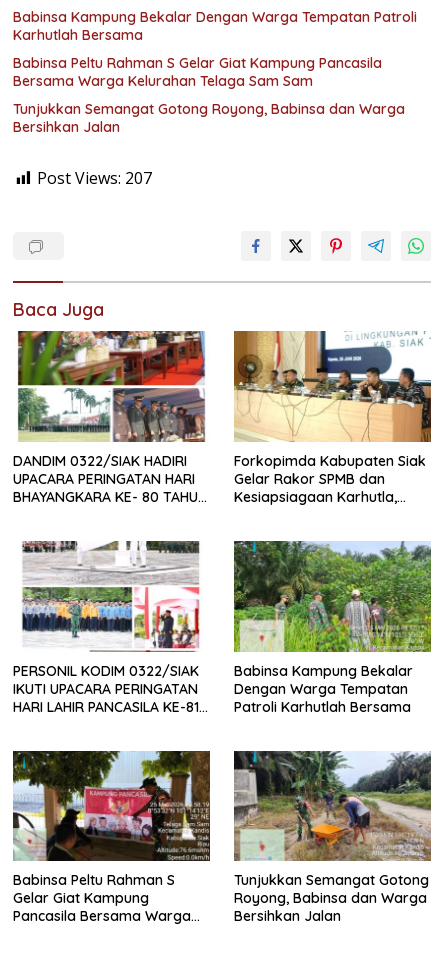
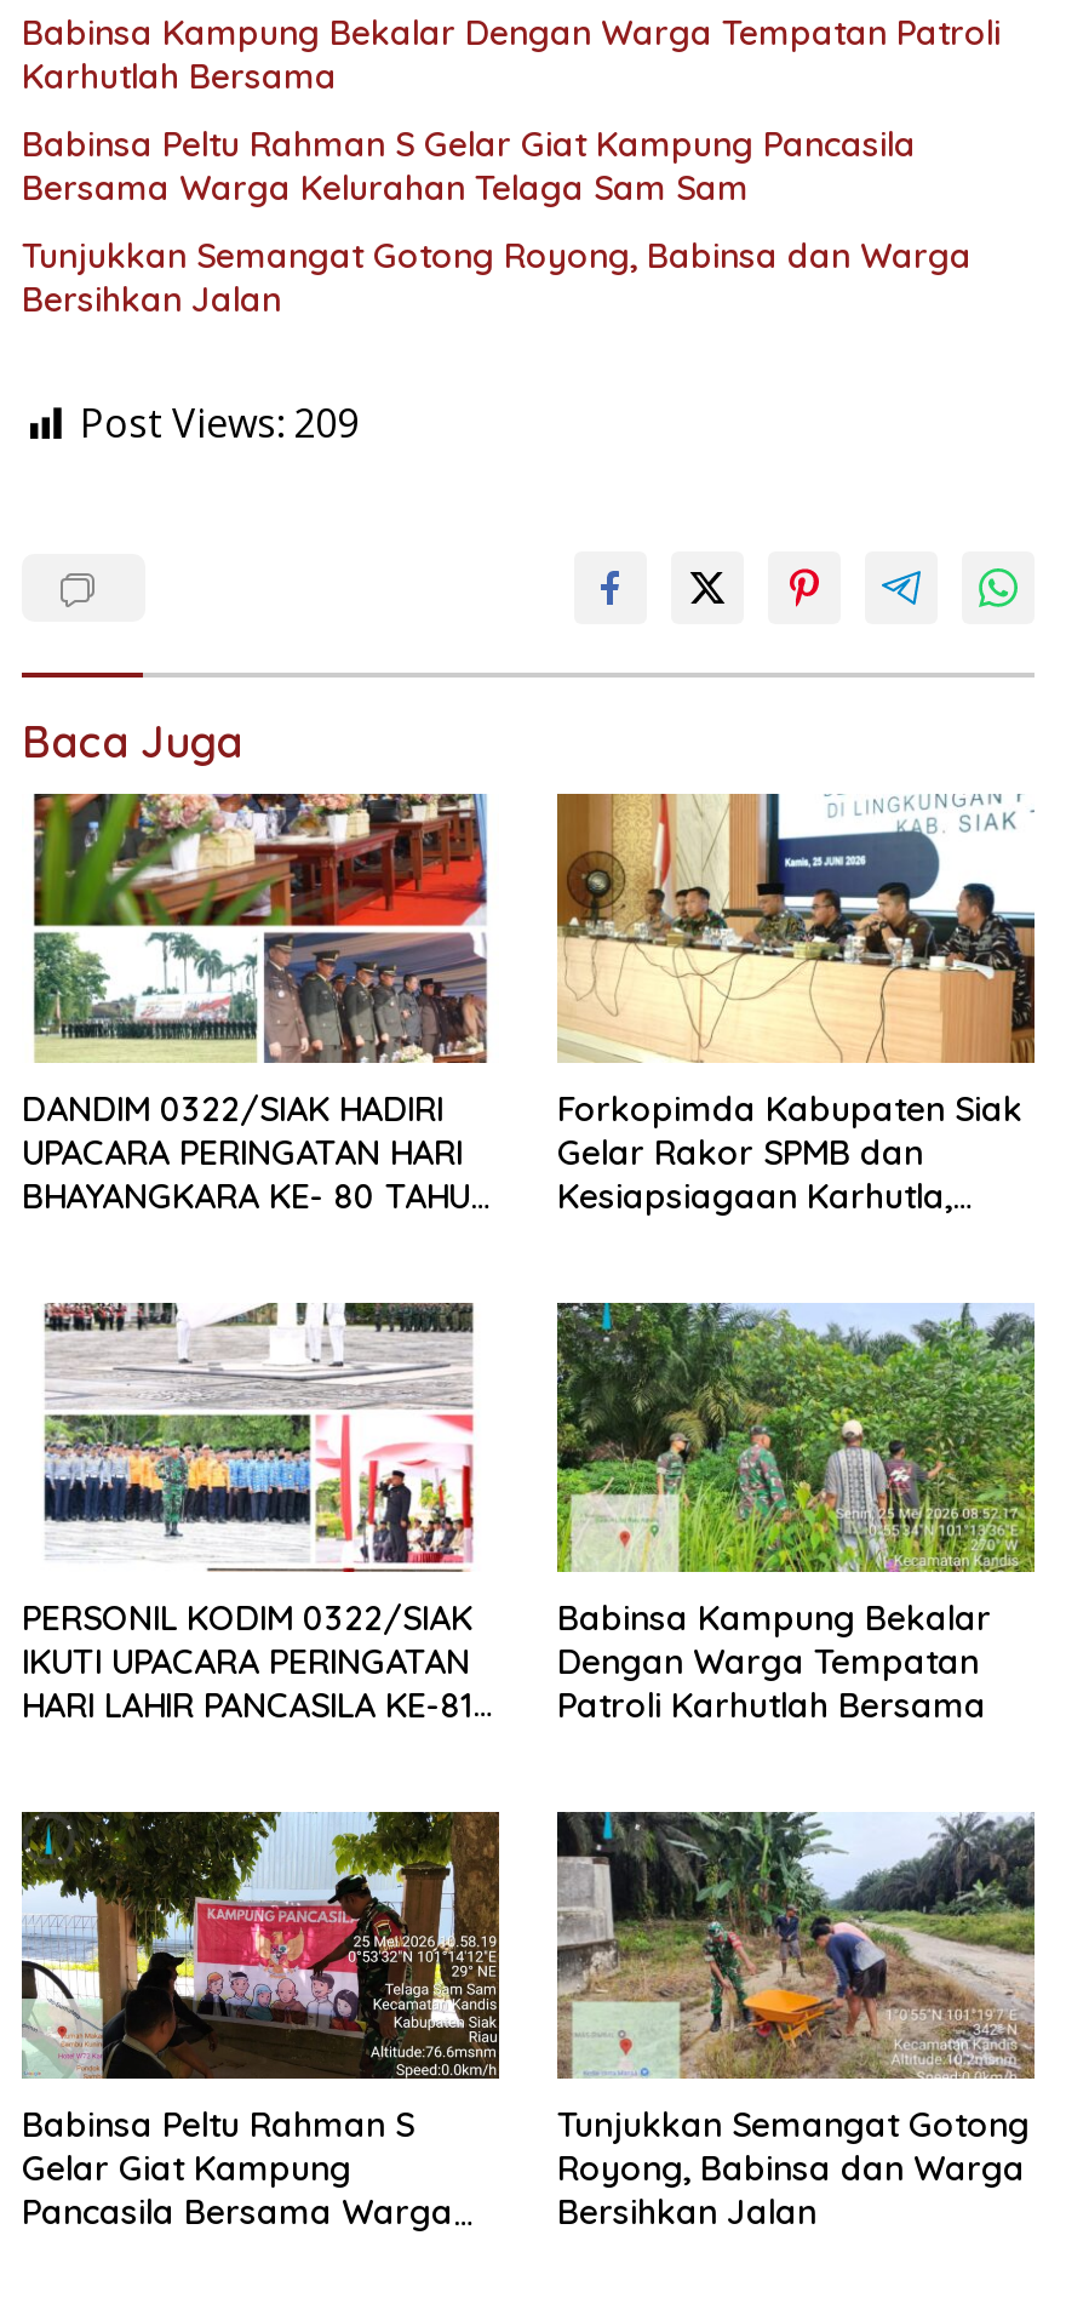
[37,167,152,189] Post Views: 207 -> [80,396,359,450] Post Views: 209

